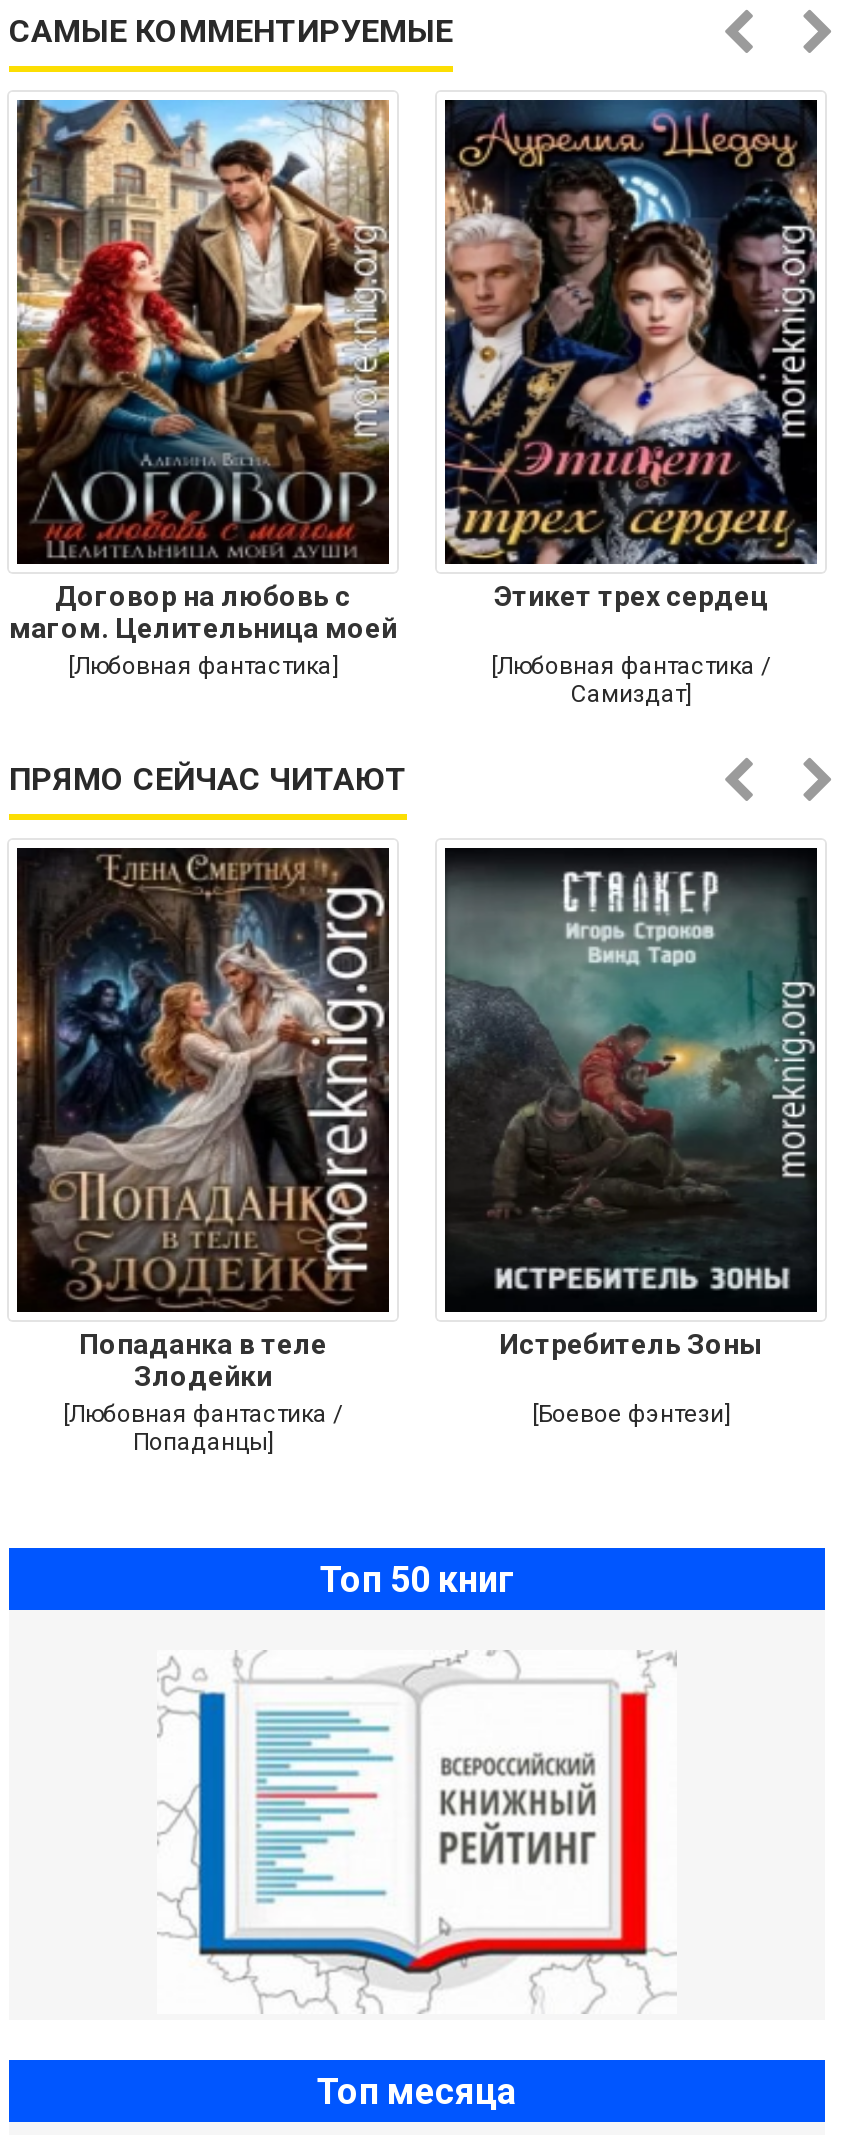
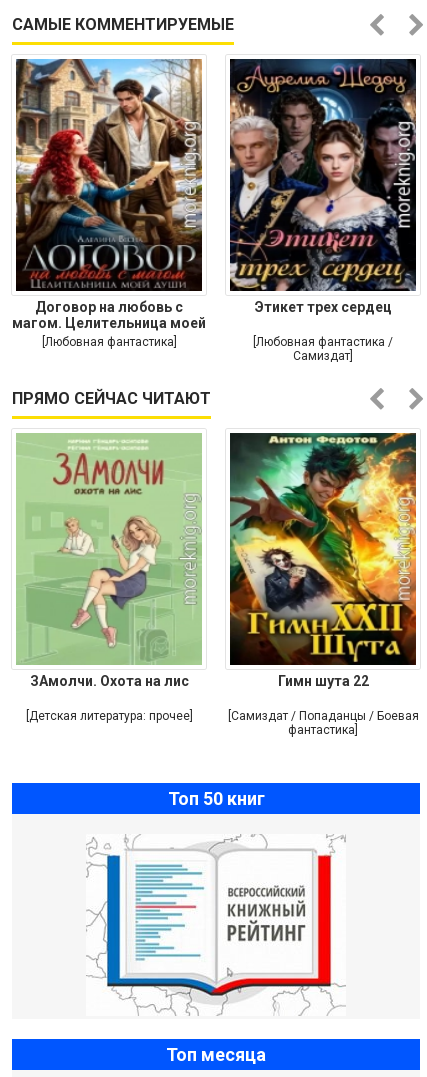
[15,846,391,1455] [image] | Попаданка в теле | Злодейки | [Любовная фантастика / | Попаданцы] -> [16,433,202,723] [image] | ЗАмолчи. Охота на лис | [Детская литература: прочее]
[443,846,819,1427] [image] | Истребитель Зоны | [Боевое фэнтези] -> [227,432,418,737] [image] | Гимн шута 22 | [Самиздат / Попаданцы / Боевая | фантастика]

